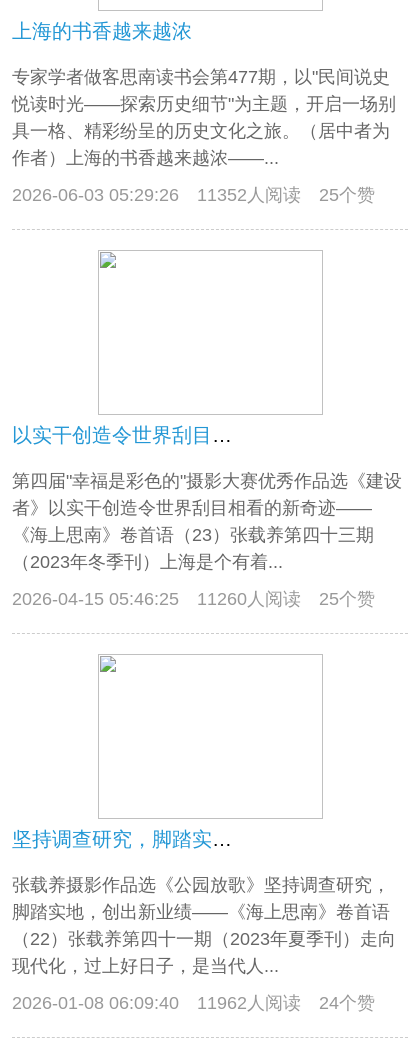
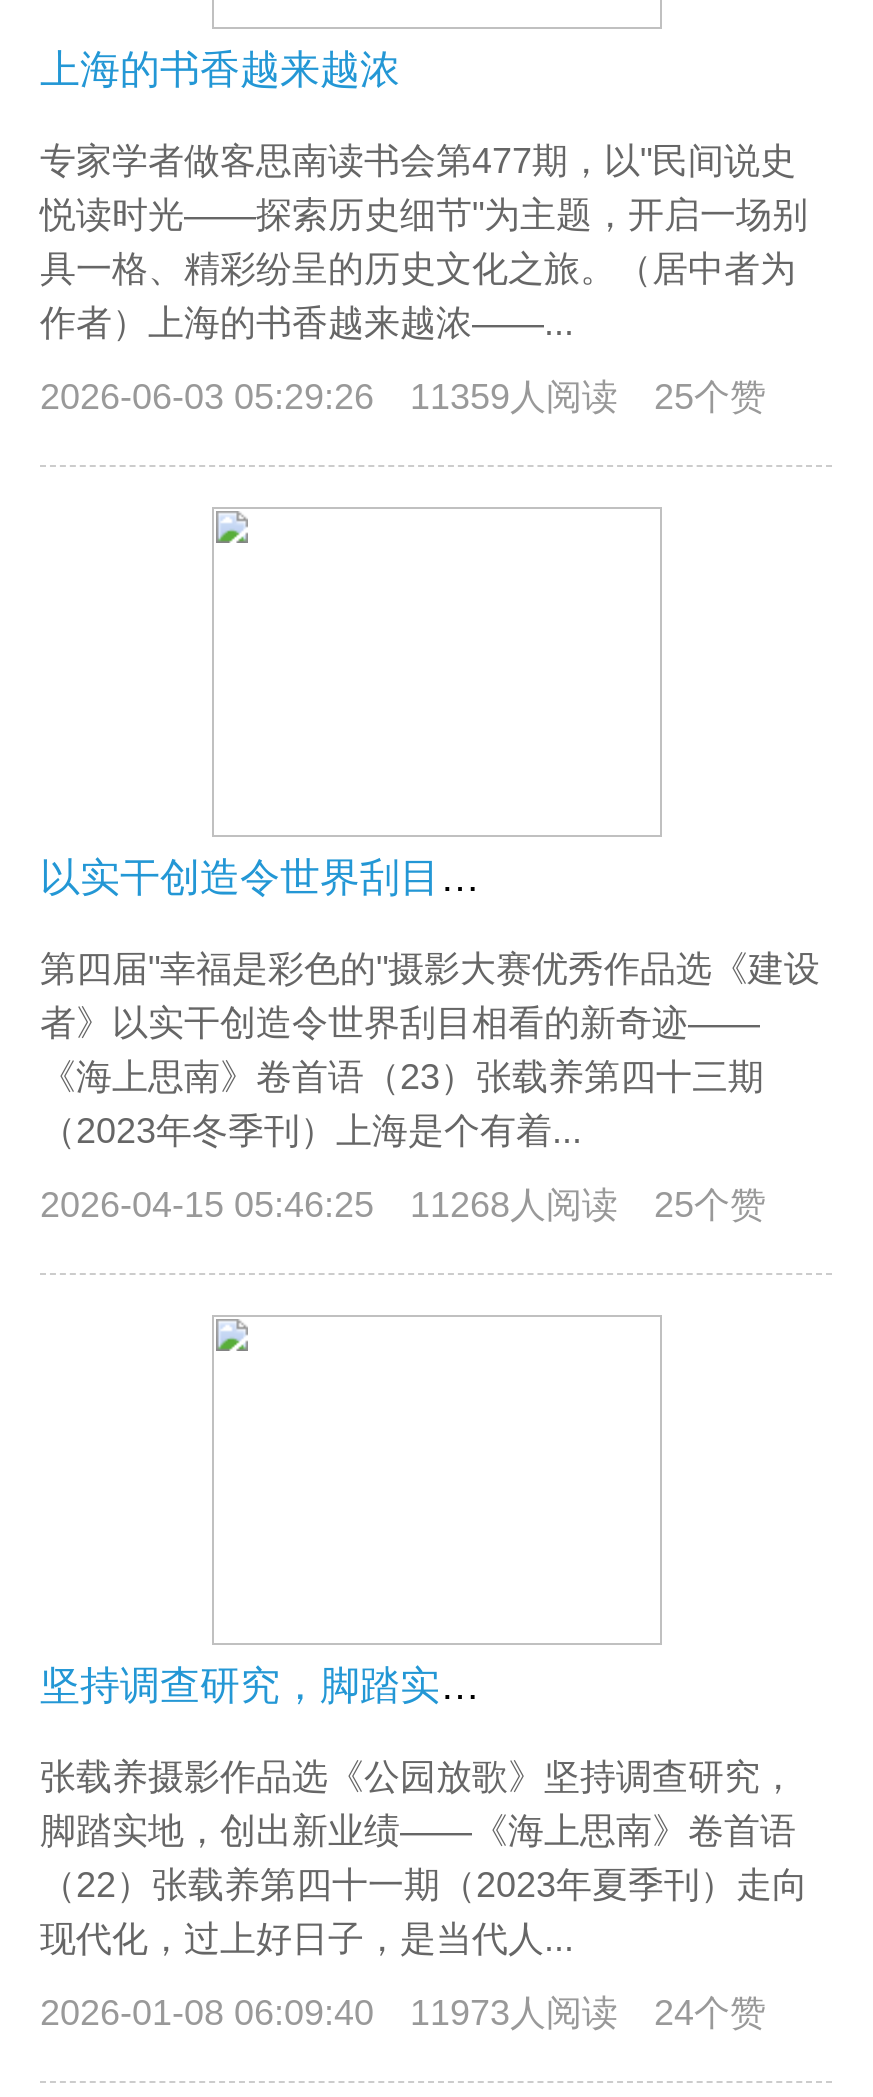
[12,185,375,205] 2026-06-03 05:29:26 11352人阅读 25个赞 -> [40,377,766,417] 2026-06-03 05:29:26 11359人阅读 25个赞
[12,589,375,609] 2026-04-15 05:46:25 11260人阅读 25个赞 -> [40,1185,766,1225] 2026-04-15 05:46:25 11268人阅读 25个赞
[12,993,375,1013] 2026-01-08 06:09:40 11962人阅读 24个赞 -> [40,1993,766,2033] 2026-01-08 06:09:40 11973人阅读 24个赞

